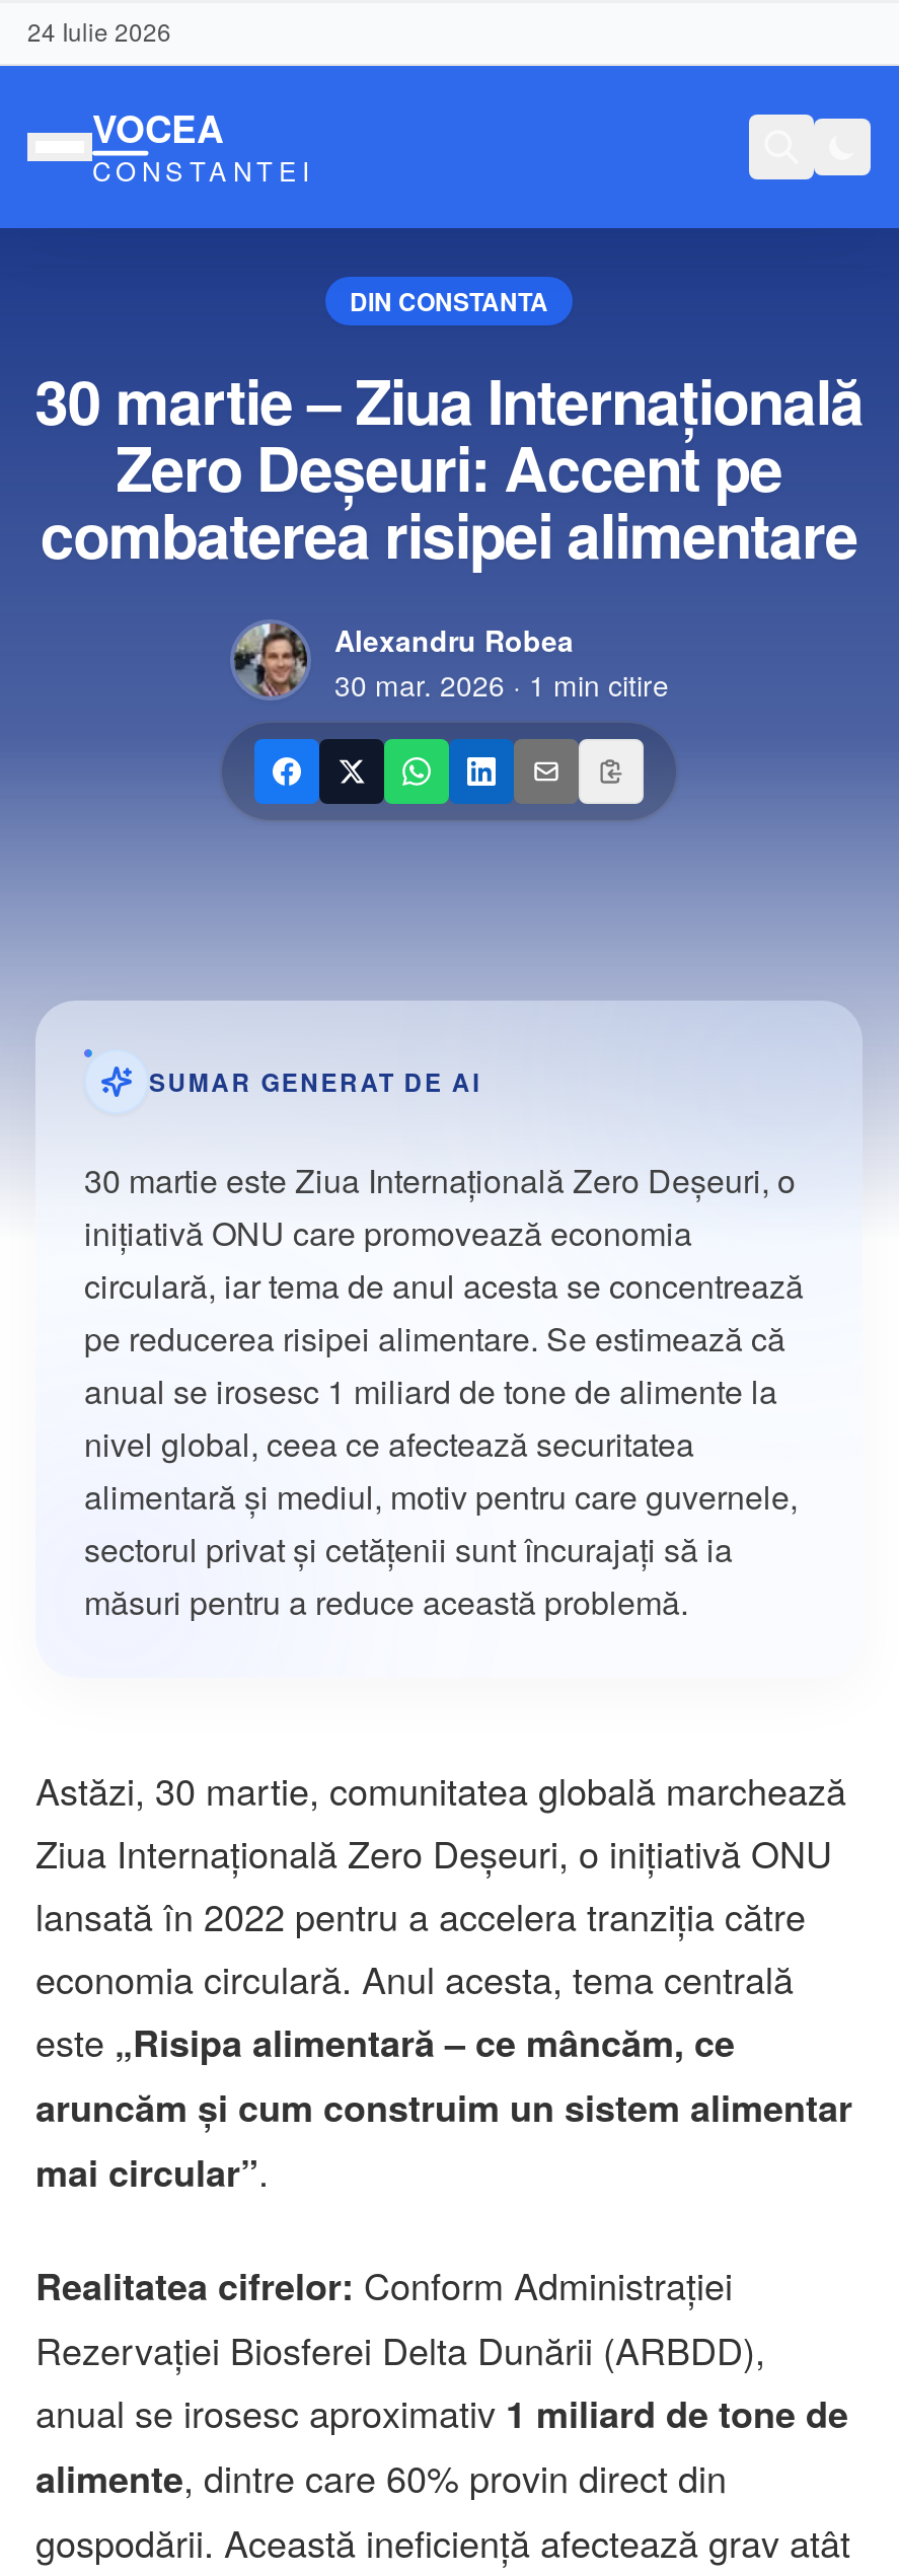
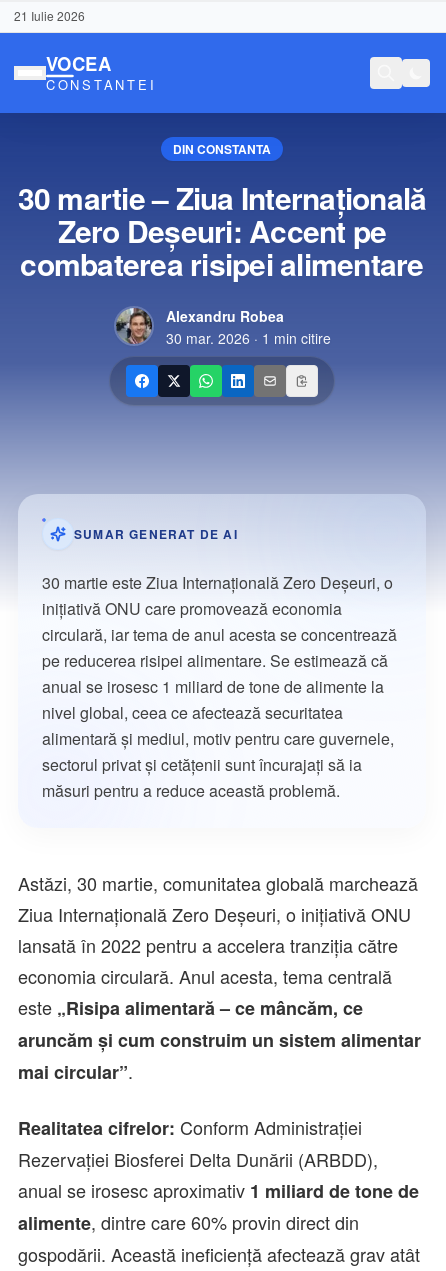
[27,13,171,48] 24 Iulie 2026 -> [14,7,85,24] 21 Iulie 2026

